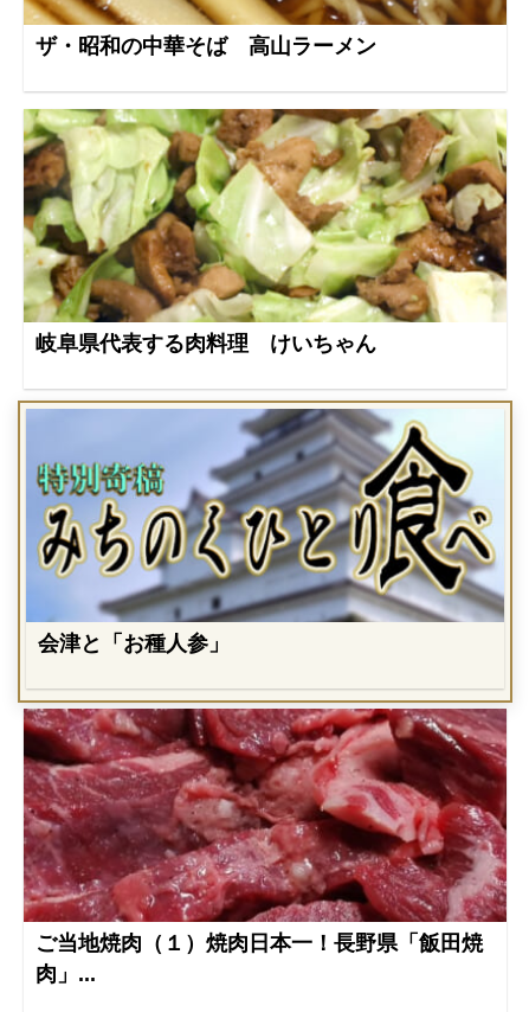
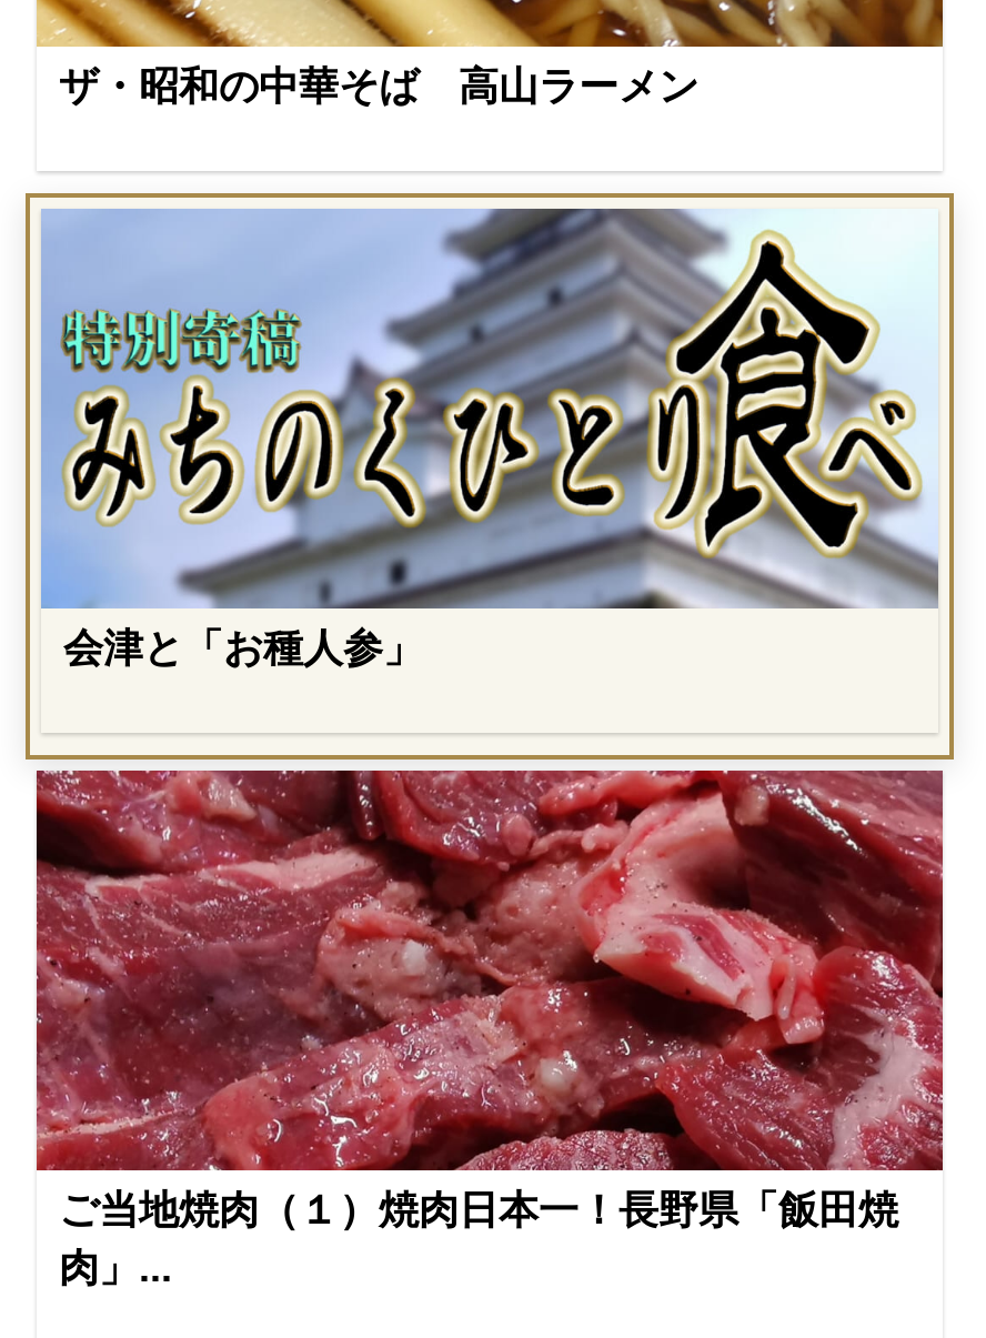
[22,103,508,356] [image] | 岐阜県代表する肉料理 けいちゃん -> none

